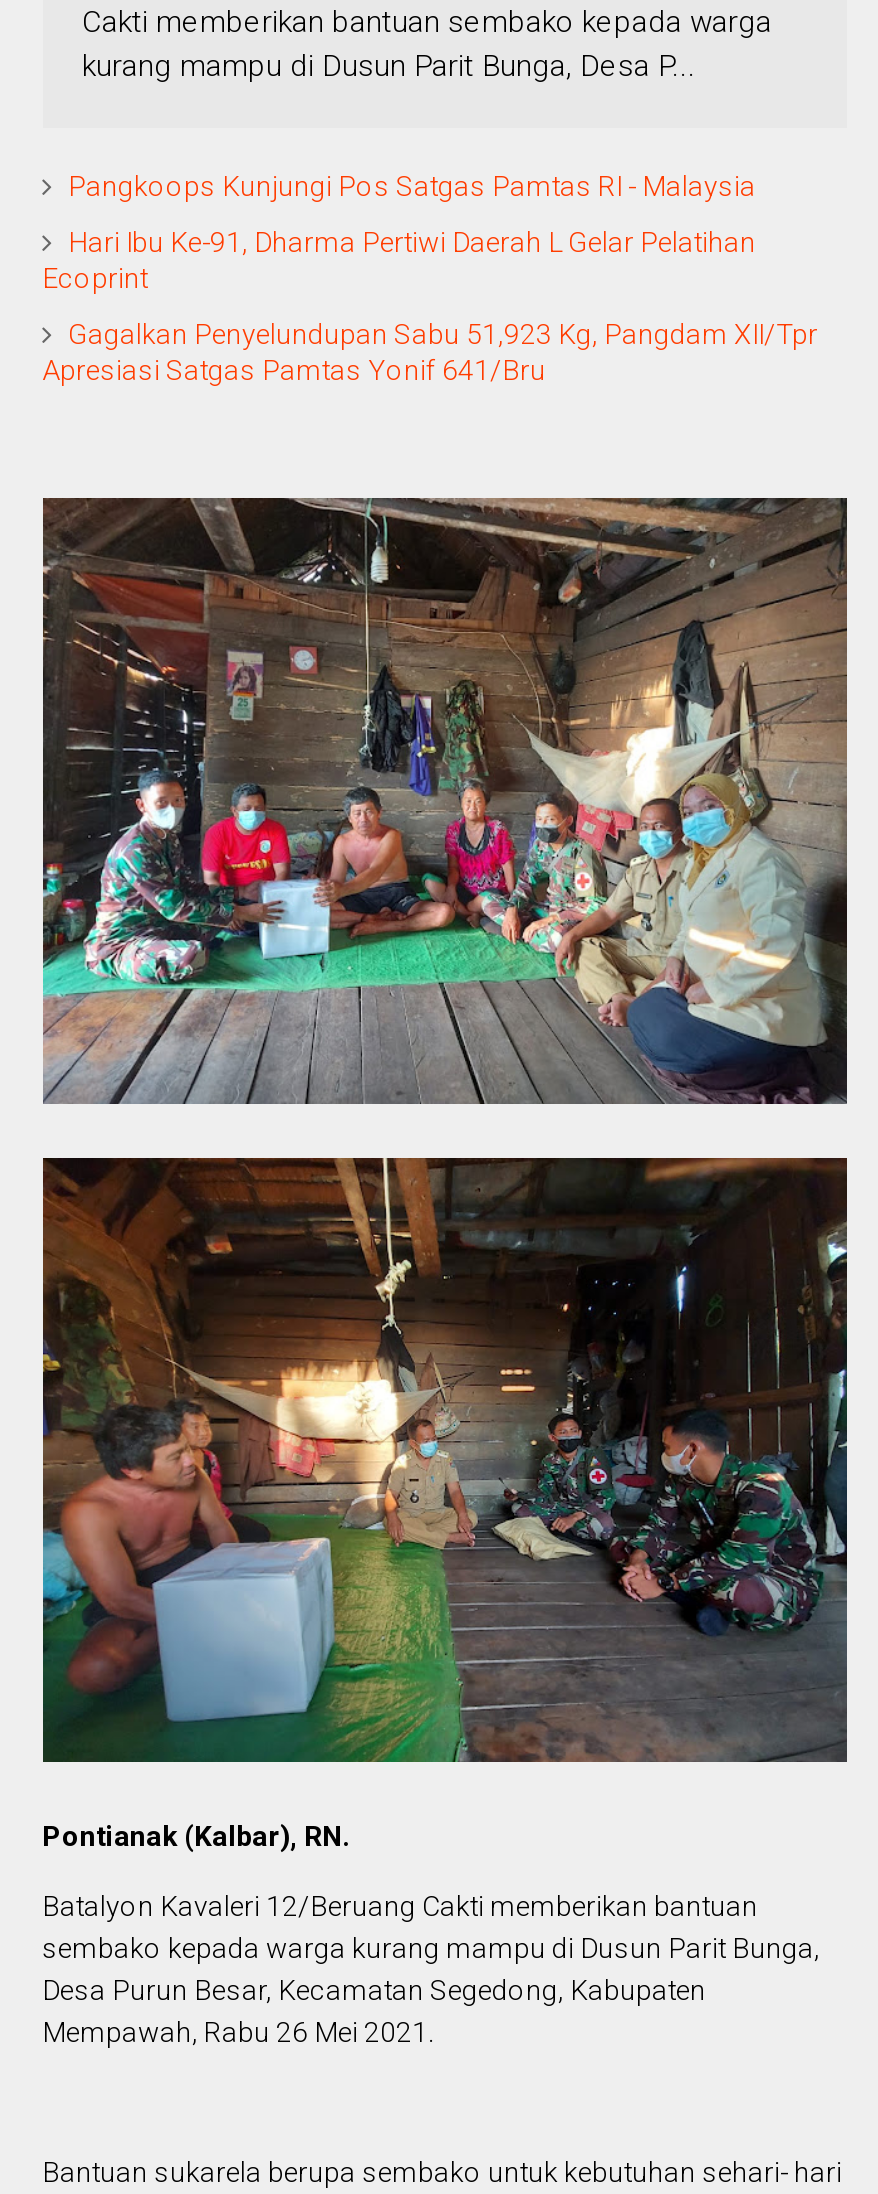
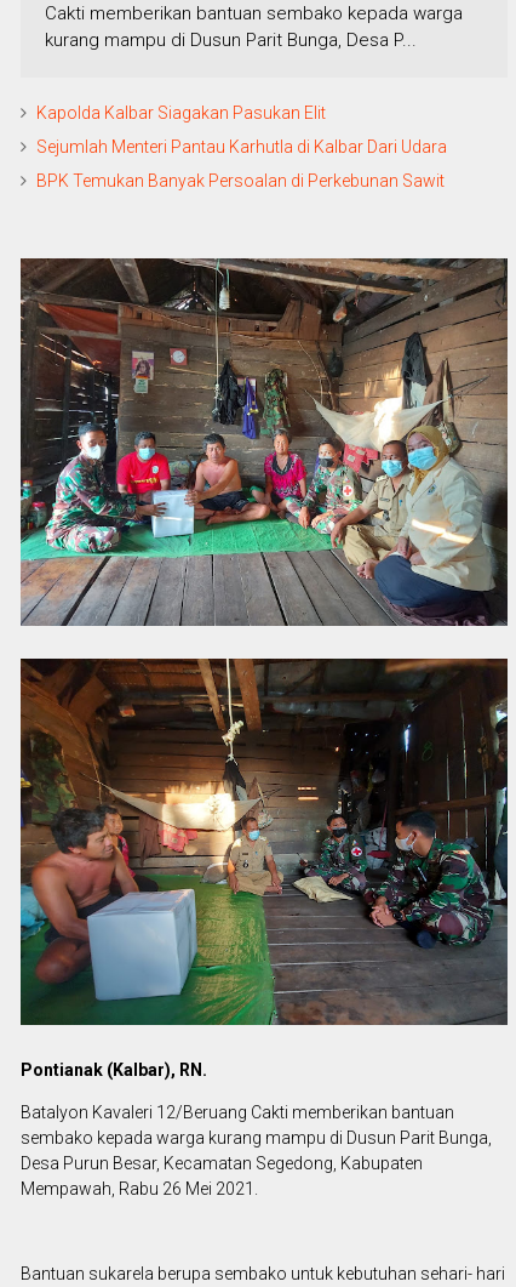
[68,171,756,203] Pangkoops Kunjungi Pos Satgas Pamtas RI - Malaysia -> [36,104,325,123] Kapolda Kalbar Siagakan Pasukan Elit
[42,227,756,295] Hari Ibu Ke-91, Dharma Pertiwi Daerah L Gelar Pelatihan | Ecoprint -> [36,138,446,157] Sejumlah Menteri Pantau Karhutla di Kalbar Dari Udara
[42,319,818,387] Gagalkan Penyelundupan Sabu 51,923 Kg, Pangdam XII/Tpr | Apresiasi Satgas Pamtas Yonif 641/Bru -> [36,172,444,191] BPK Temukan Banyak Persoalan di Perkebunan Sawit

